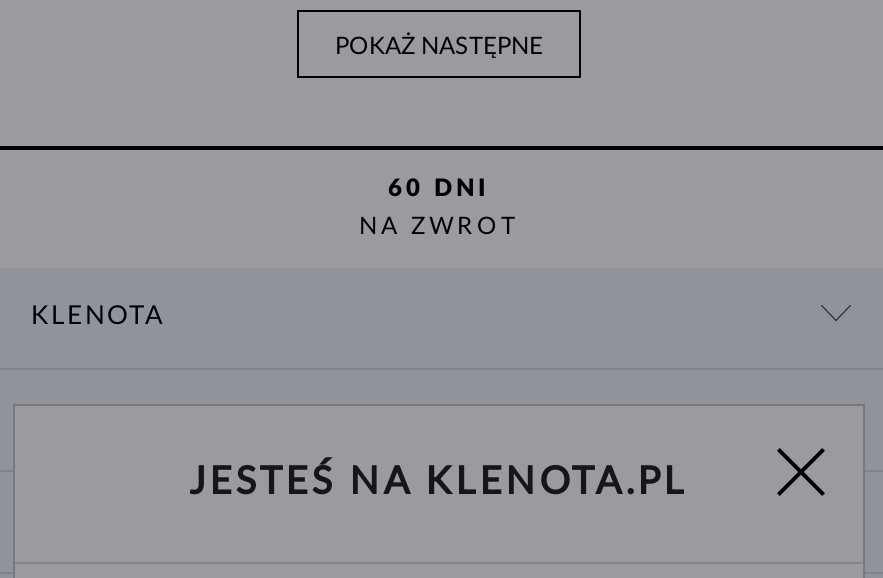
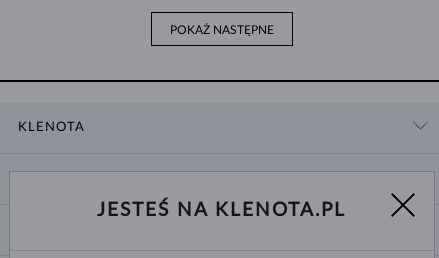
[359,177,519,239] 60 DNI | NA ZWROT -> none

